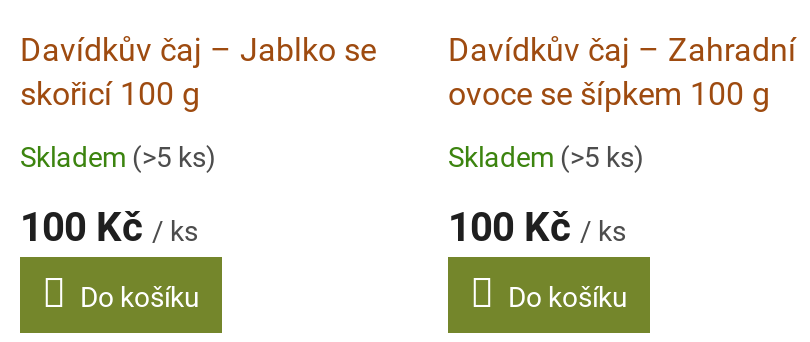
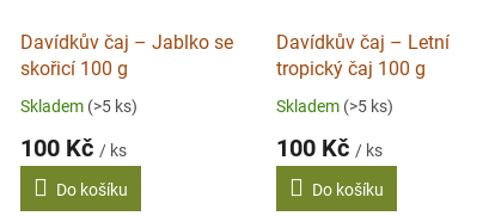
[448,31,796,113] Davídkův čaj – Zahradní | ovoce se šípkem 100 g -> [276,31,450,80] Davídkův čaj – Letní | tropický čaj 100 g

